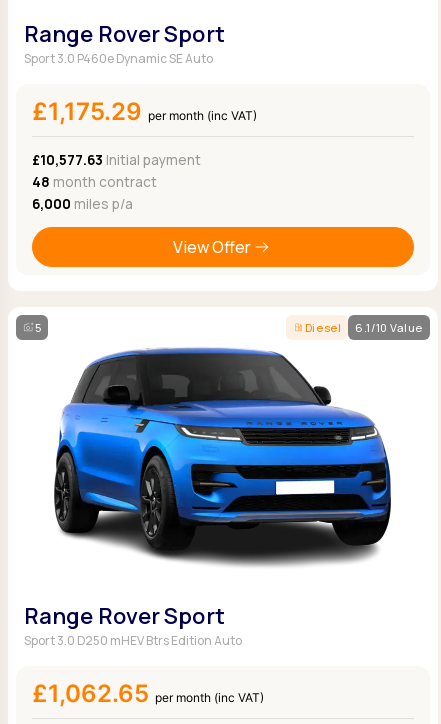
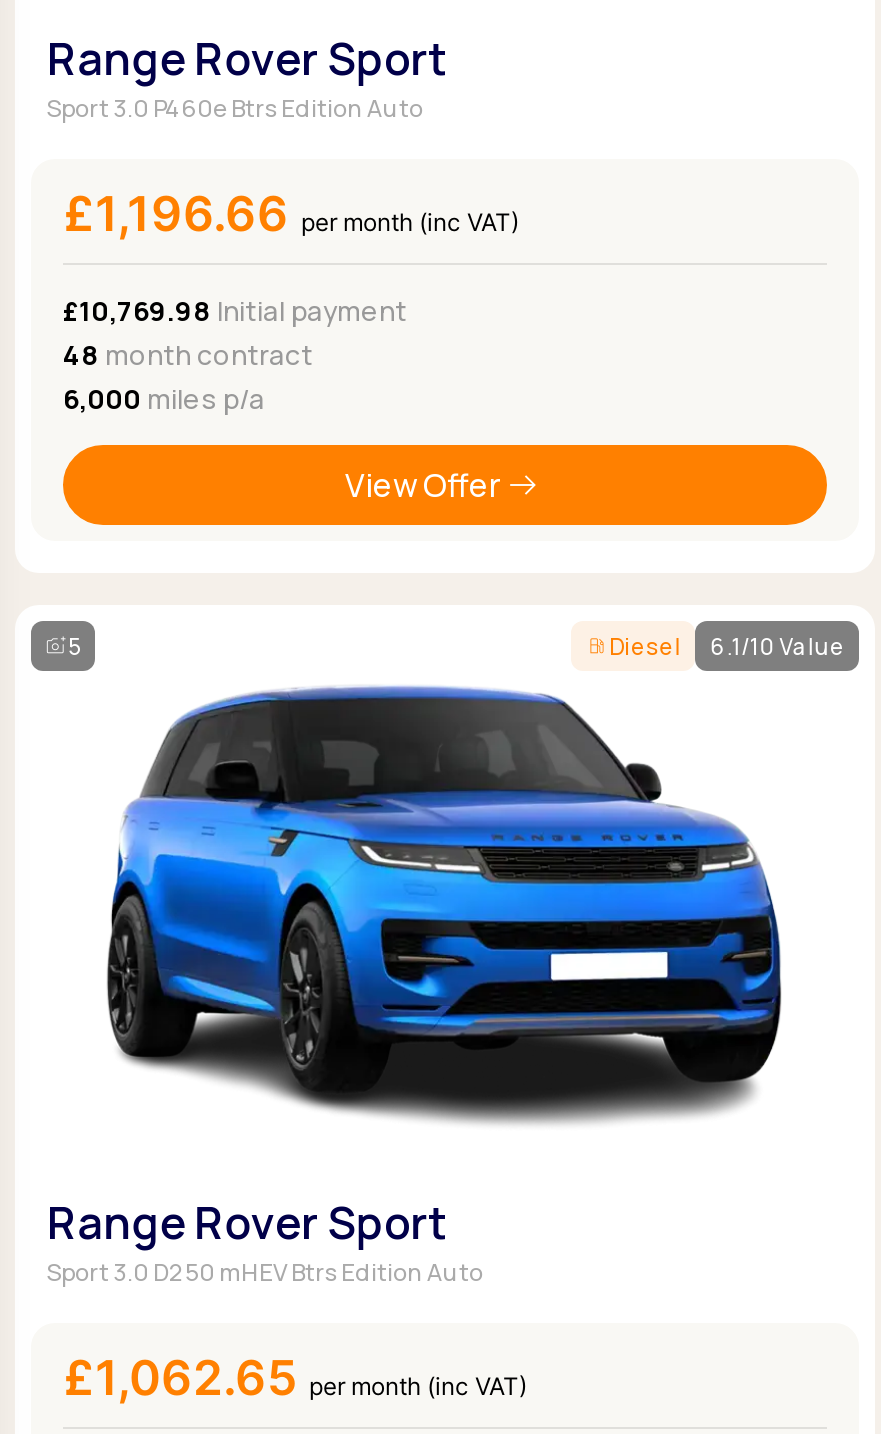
[24,50,213,67] Sport 3.0 P460e Dynamic SE Auto -> [47,92,423,126] Sport 3.0 P460e Btrs Edition Auto
[32,97,257,126] £1,175.29 per month (inc VAT) -> [63,186,519,244] £1,196.66 per month (inc VAT)
[32,151,201,169] £10,577.63 Initial payment -> [63,294,407,330] £10,769.98 Initial payment

